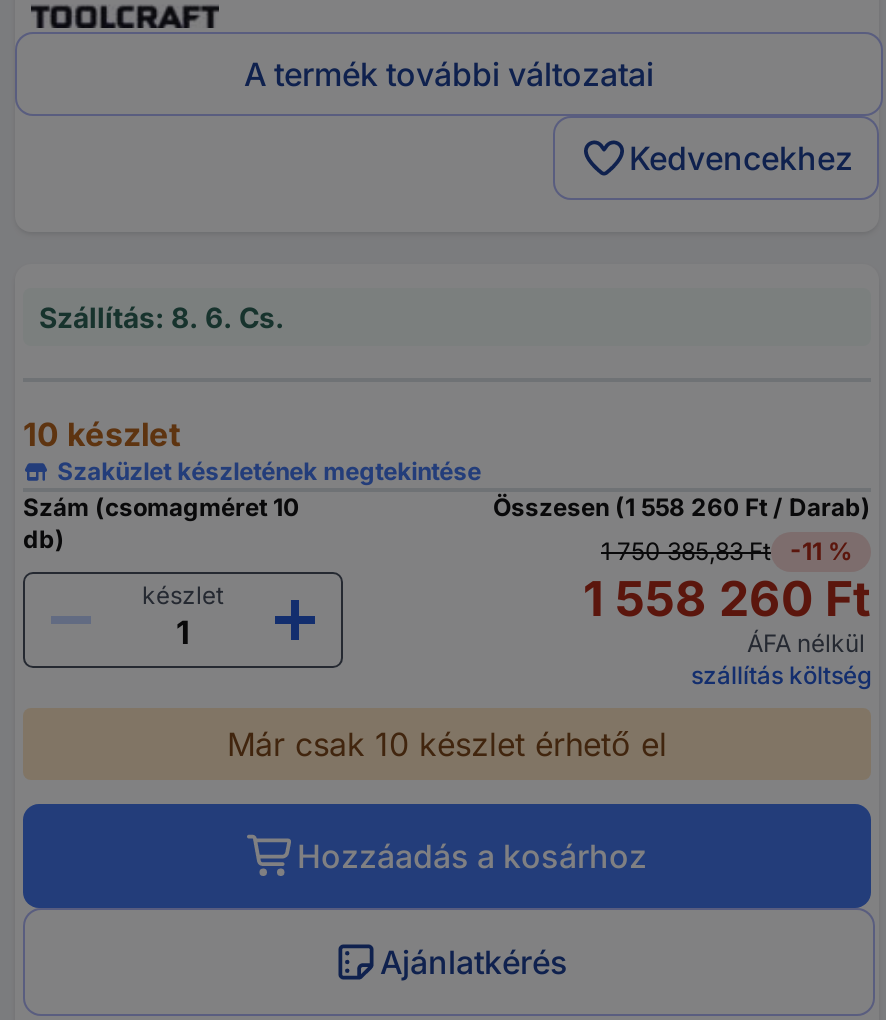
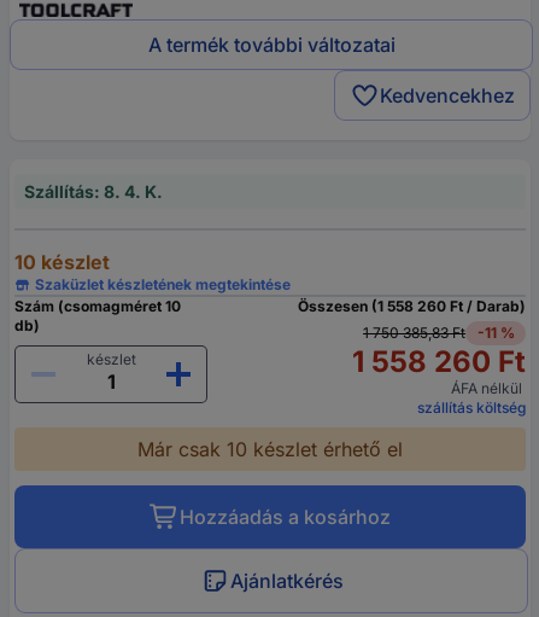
[39,301,285,335] Szállítás: 8. 6. Cs. -> [24,182,163,202] Szállítás: 8. 4. K.

